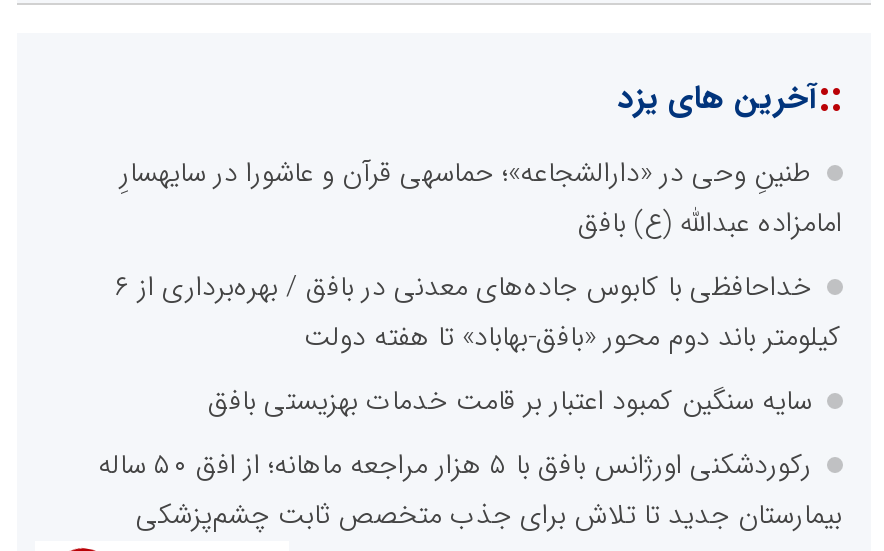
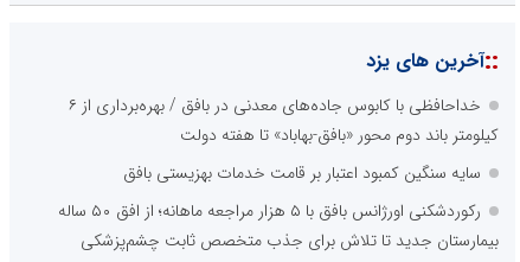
[120,152,842,246] طنینِ وحی در «دارالشجاعه»؛ حماسهی قرآن و عاشورا در سایهسارِ | امامزاده عبدالله (ع) بافق -> none

